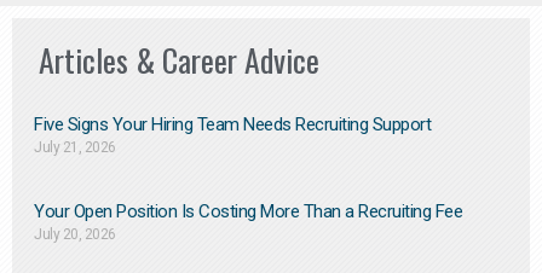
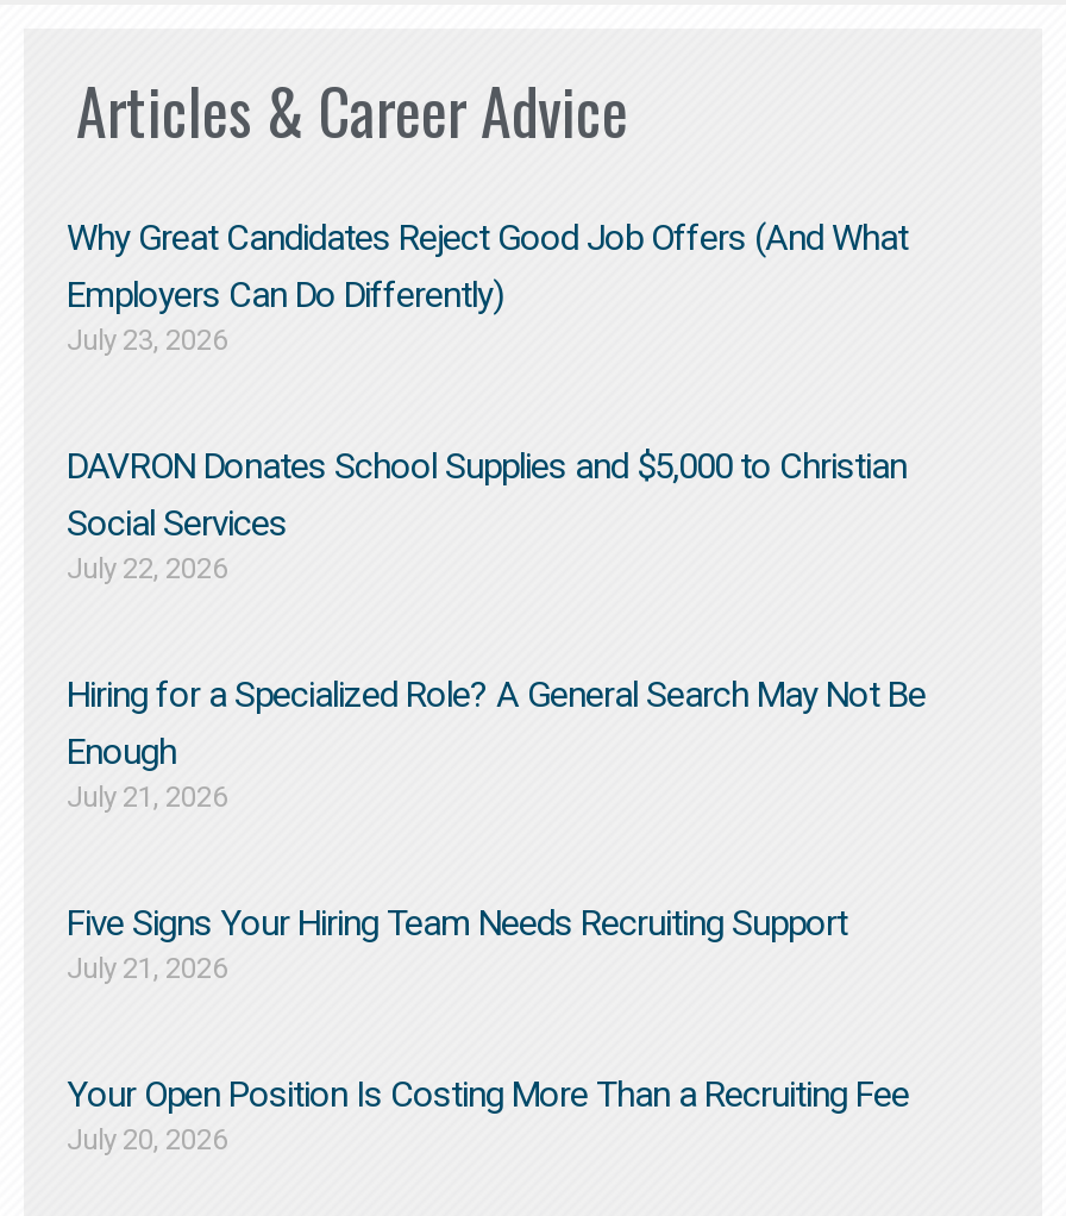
none -> [67,217,926,814] Why Great Candidates Reject Good Job Offers (And What | Employers Can Do Differently) | July 23, 2026 | DAVRON Donates School Supplies and $5,000 to Christian | Social Services | July 22, 2026 | Hiring for a Specialized Role? A General Search May Not Be | Enough | July 21, 2026

